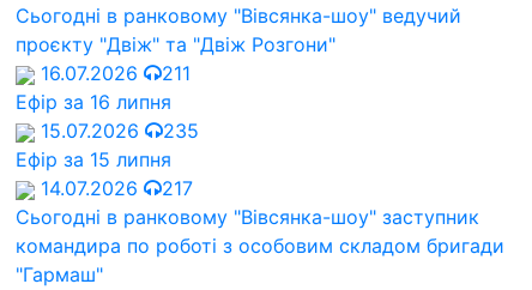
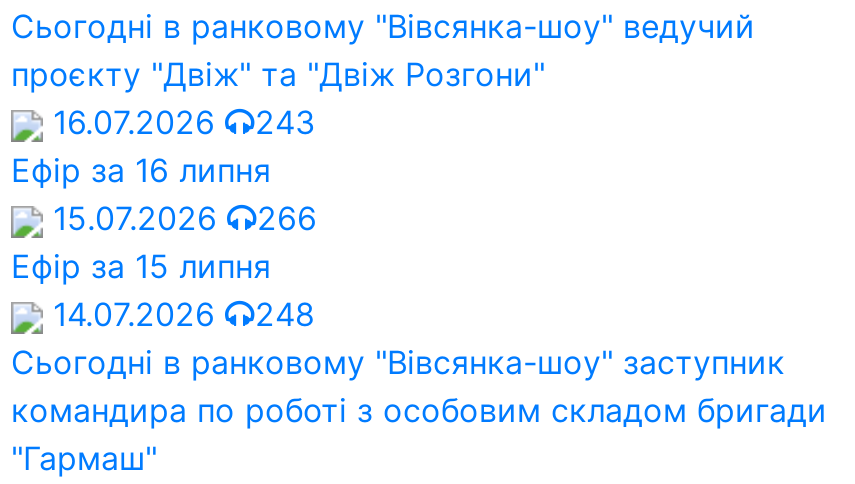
[41,61,191,85] 16.07.2026 211 -> [53,102,315,142] 16.07.2026 243
[41,119,199,142] 15.07.2026 235 -> [53,198,317,238] 15.07.2026 266
[41,176,193,200] 14.07.2026 217 -> [53,294,315,334] 14.07.2026 248

